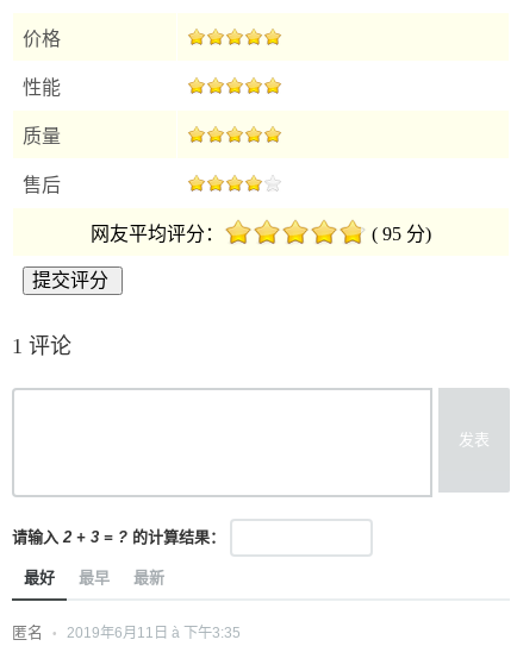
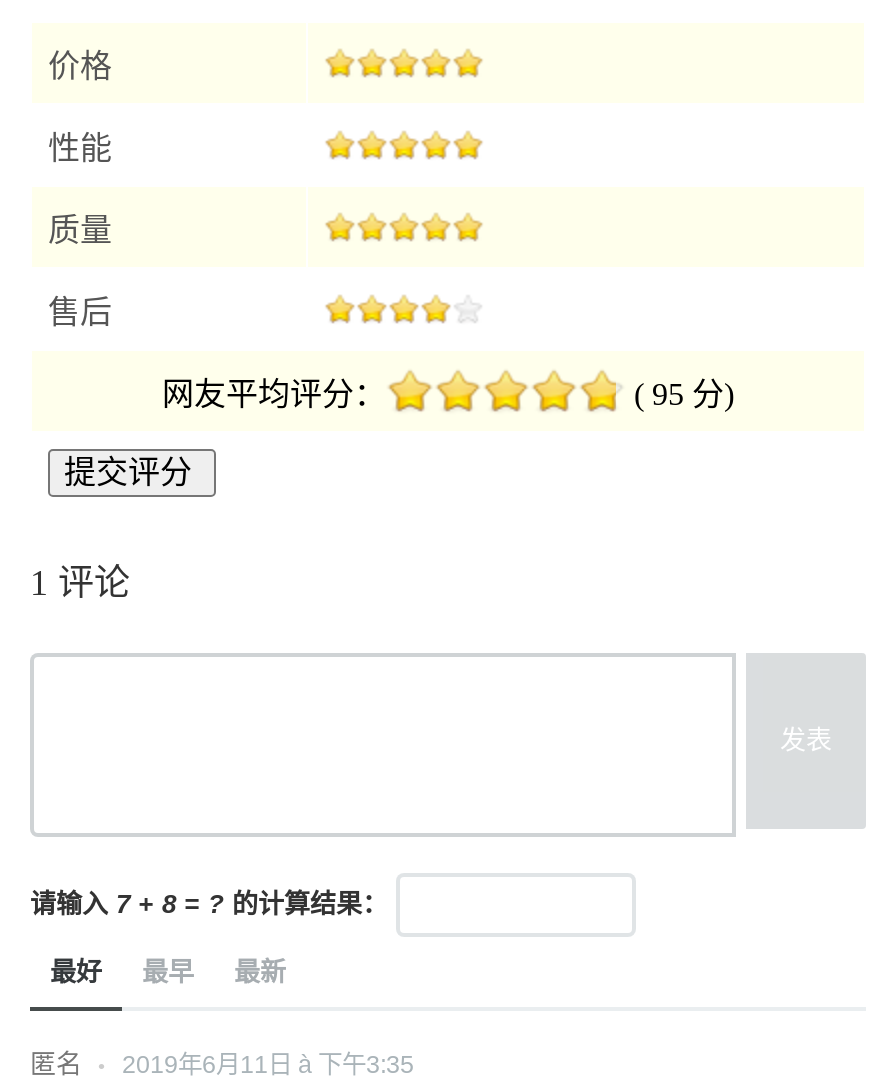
[12,529,225,547] 请输入2 + 3 = ?的计算结果： -> [30,890,388,920] 请输入7 + 8 = ?的计算结果：

